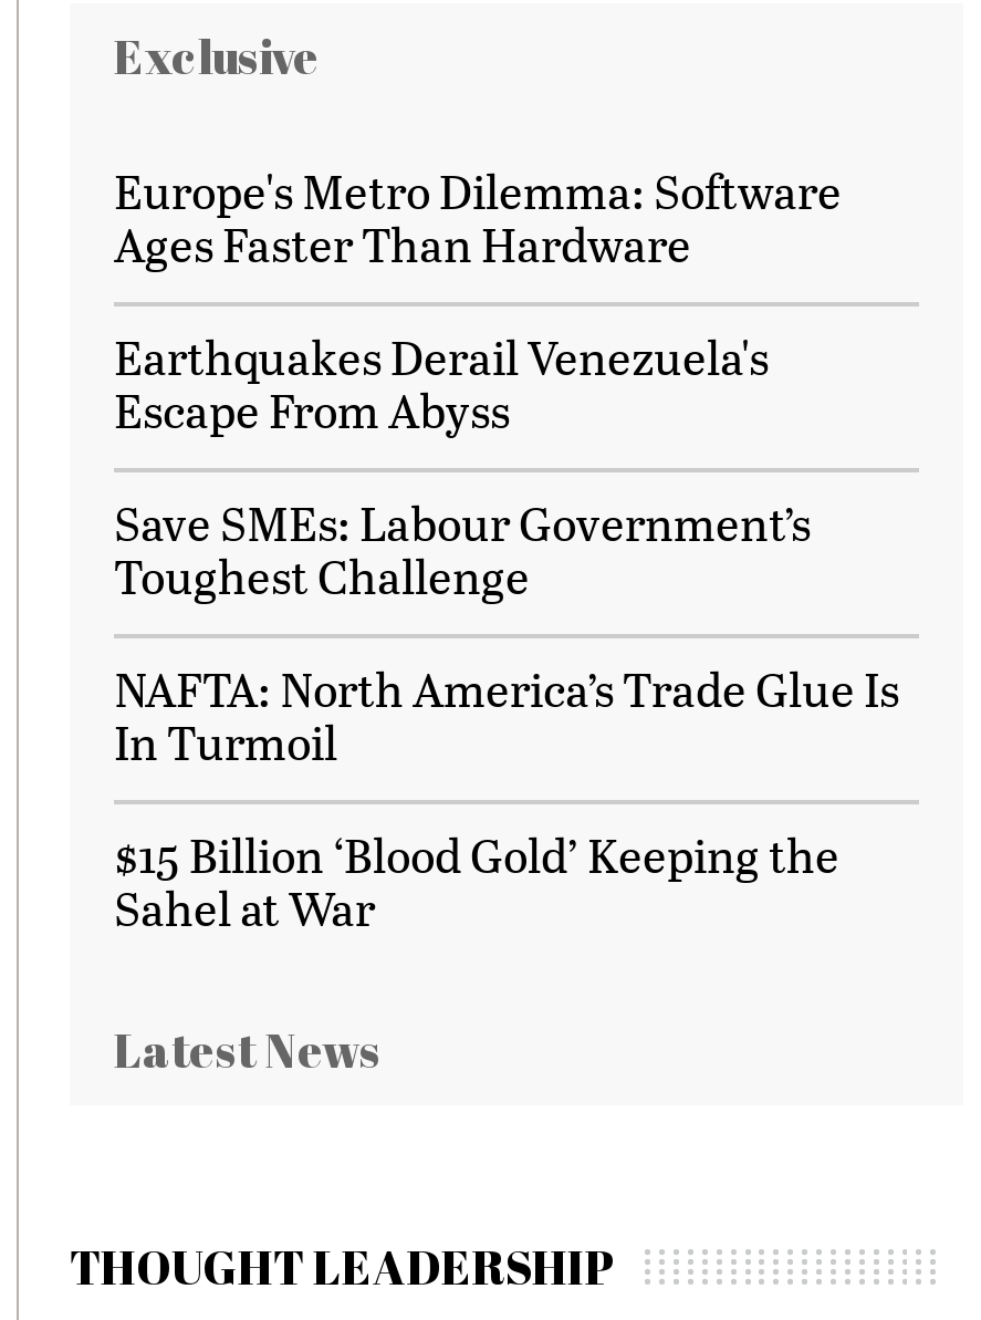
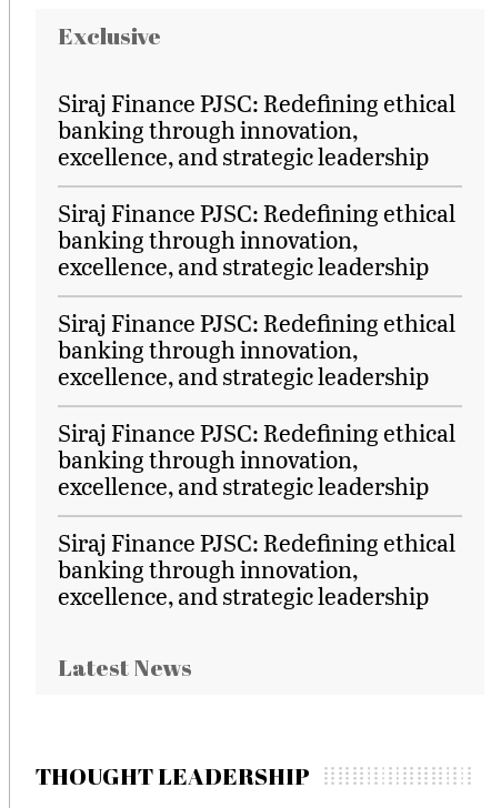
[114,158,842,276] Europe's Metro Dilemma: Software | Ages Faster Than Hardware -> [58,87,455,172] Siraj Finance PJSC: Redefining ethical | banking through innovation, | excellence, and strategic leadership
[114,324,769,441] Earthquakes Derail Venezuela's | Escape From Abyss -> [58,196,455,282] Siraj Finance PJSC: Redefining ethical | banking through innovation, | excellence, and strategic leadership
[114,490,811,607] Save SMEs: Labour Government’s | Toughest Challenge -> [58,306,455,392] Siraj Finance PJSC: Redefining ethical | banking through innovation, | excellence, and strategic leadership
[114,656,899,773] NAFTA: North America’s Trade Glue Is | In Turmoil -> [58,416,455,502] Siraj Finance PJSC: Redefining ethical | banking through innovation, | excellence, and strategic leadership
[114,822,839,939] $15 Billion ‘Blood Gold’ Keeping the | Sahel at War -> [58,526,455,612] Siraj Finance PJSC: Redefining ethical | banking through innovation, | excellence, and strategic leadership

